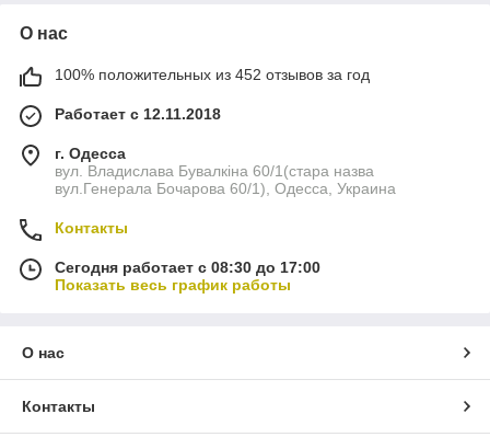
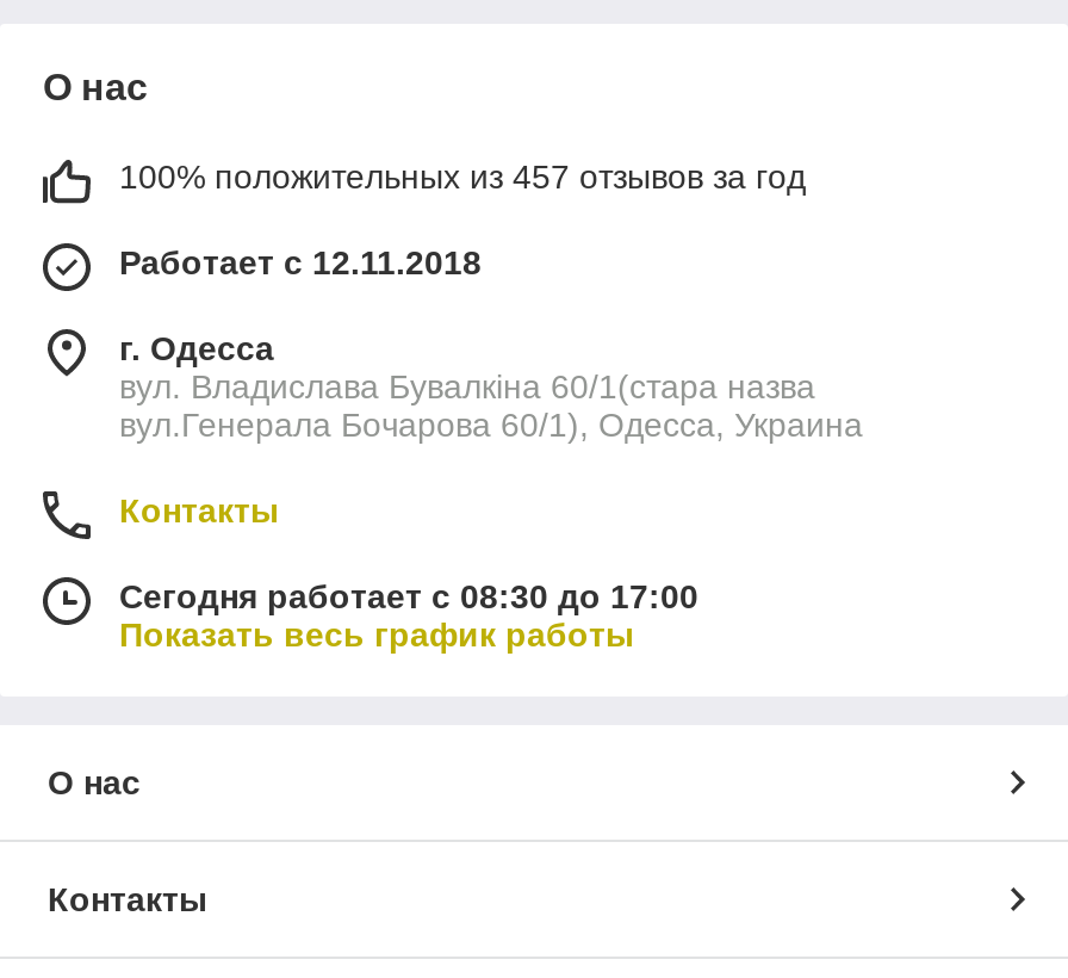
[55,65,370,83] 100% положительных из 452 отзывов за год -> [119,157,806,195] 100% положительных из 457 отзывов за год

